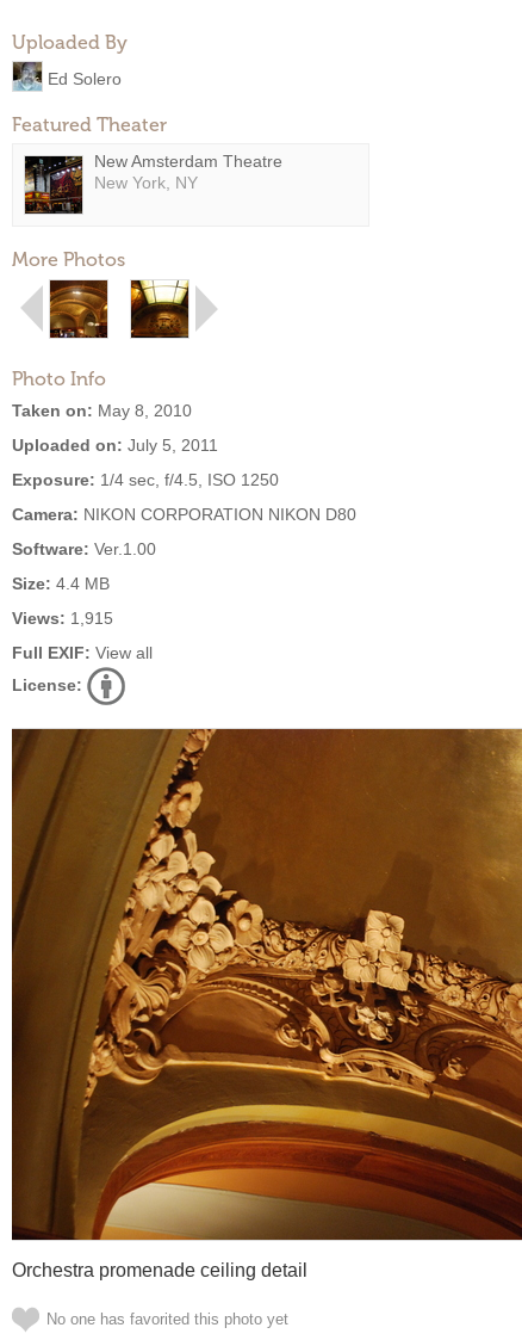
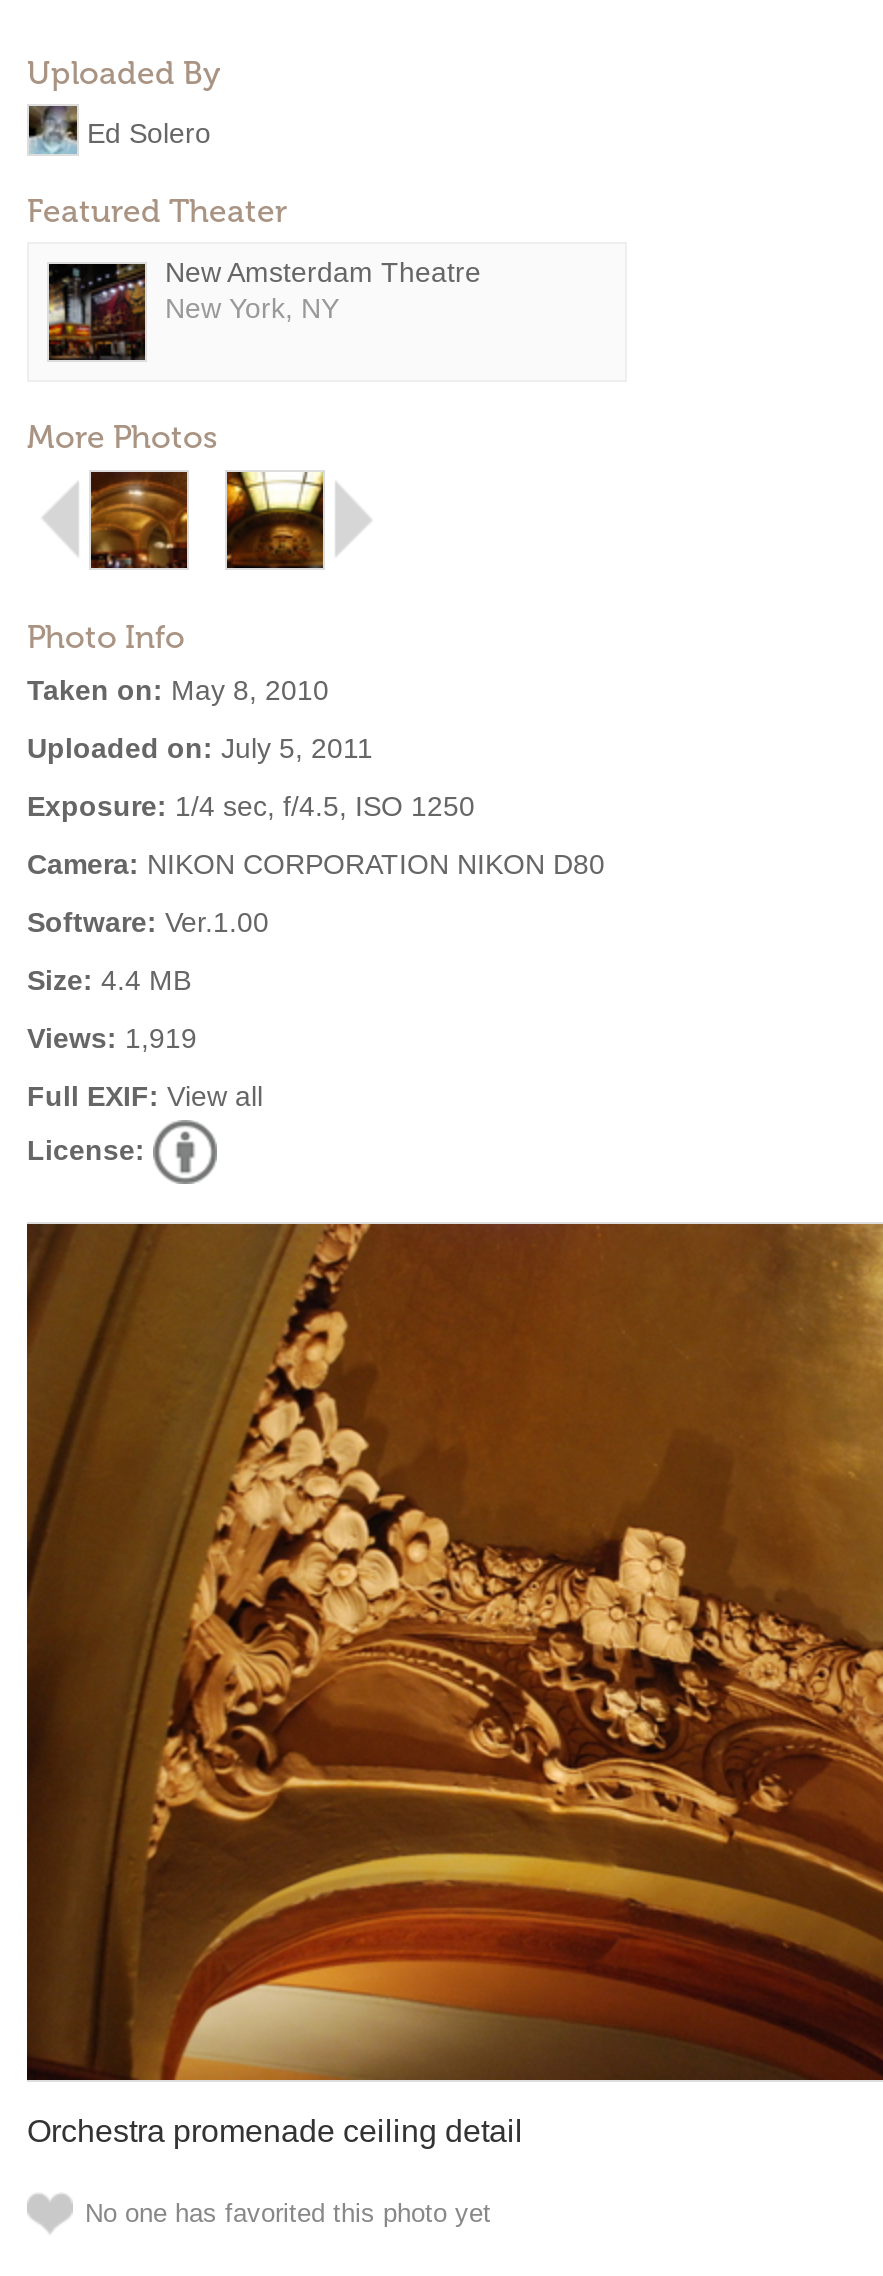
[12,609,113,628] Views: 1,915 -> [27,1022,197,1054] Views: 1,919

